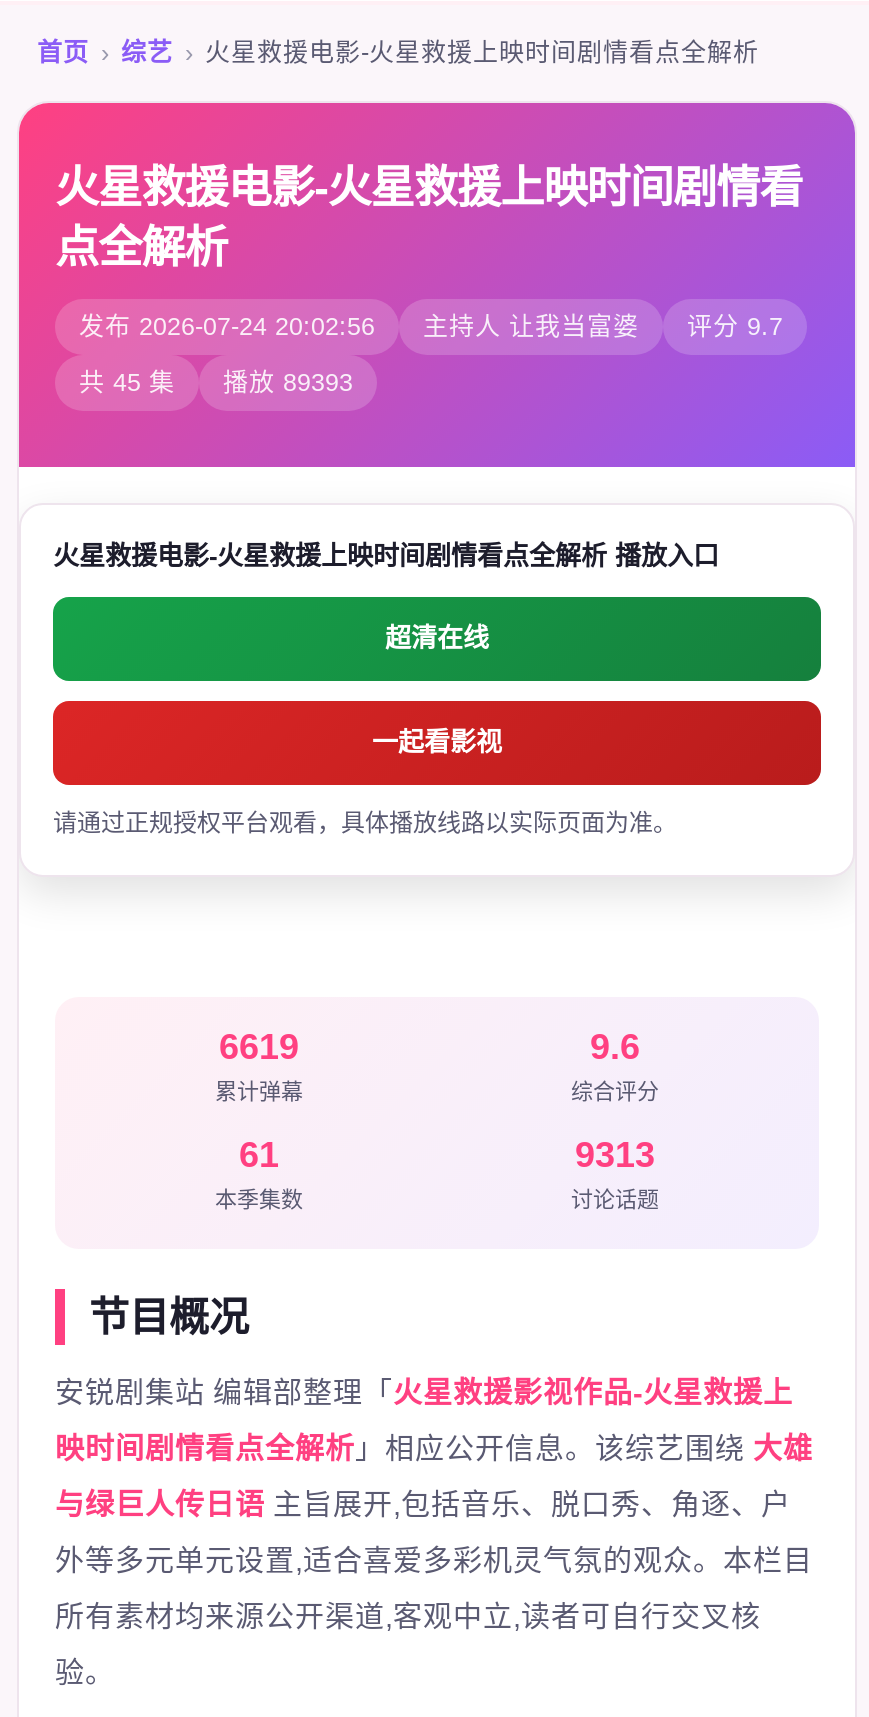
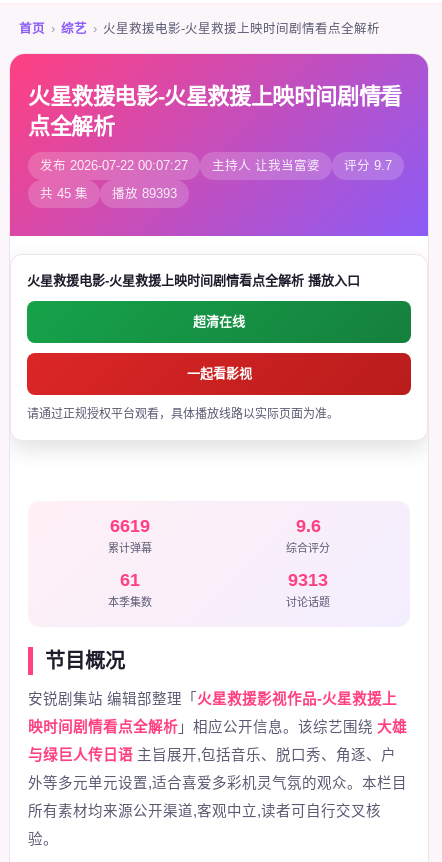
[79,313,783,341] 发布 2026-07-24 20:02:56 主持人 让我当富婆 评分 9.7 -> [40,159,392,173] 发布 2026-07-22 00:07:27 主持人 让我当富婆 评分 9.7

